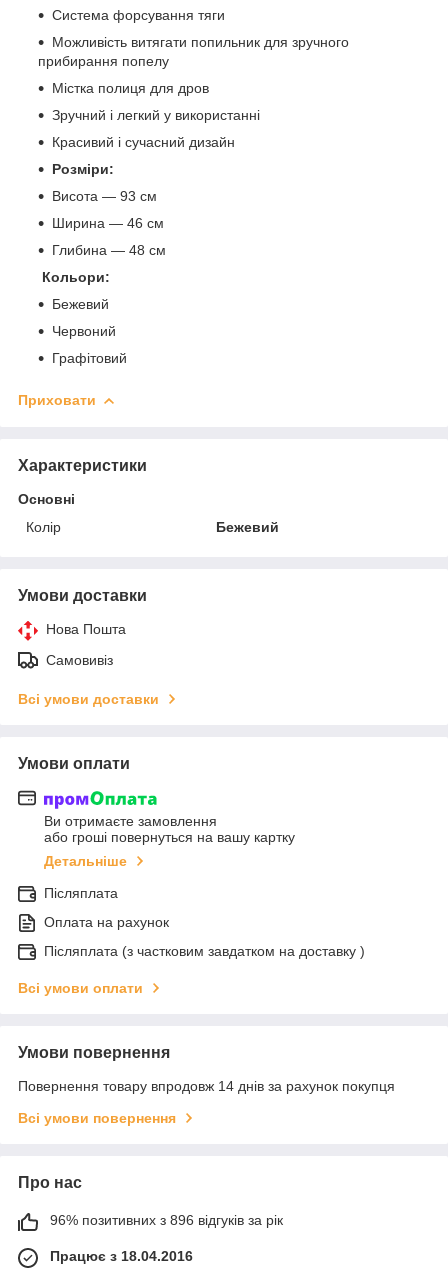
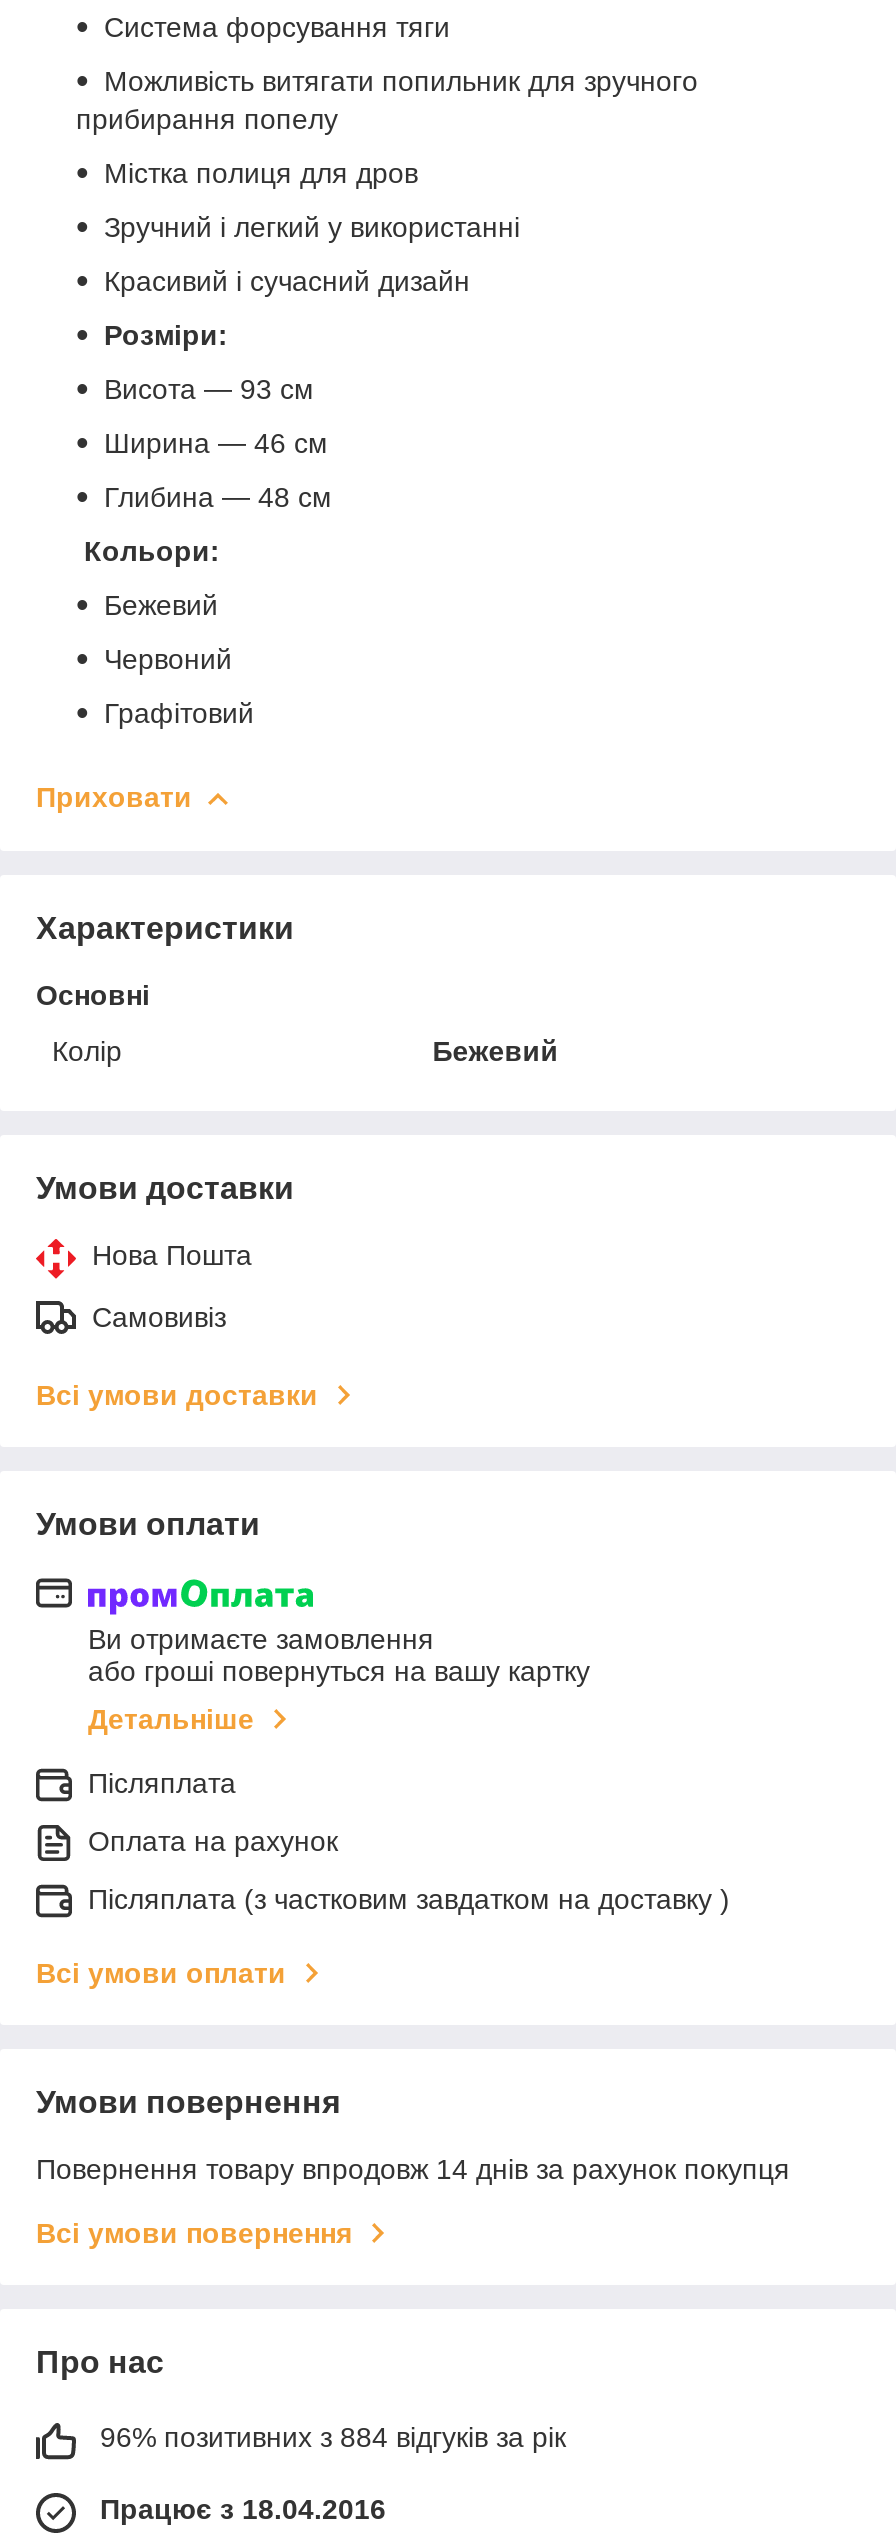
[50,1212,283,1228] 96% позитивних з 896 відгуків за рік -> [100,2421,566,2453] 96% позитивних з 884 відгуків за рік

